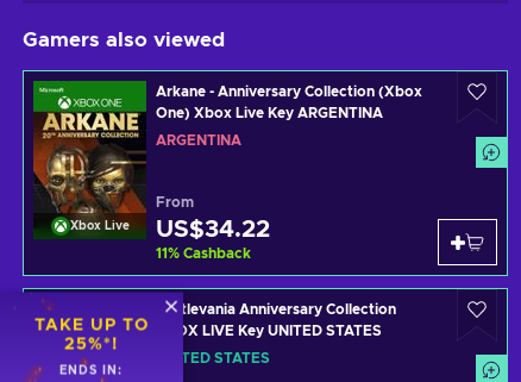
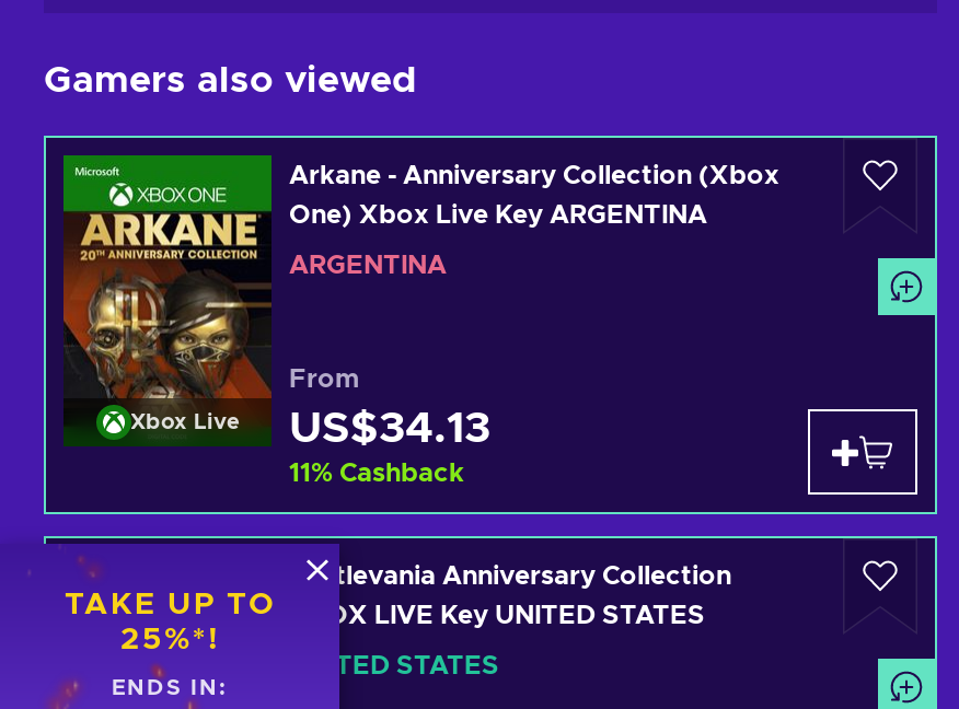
[156,217,270,241] US$34.22 -> [289,406,490,450] US$34.13

